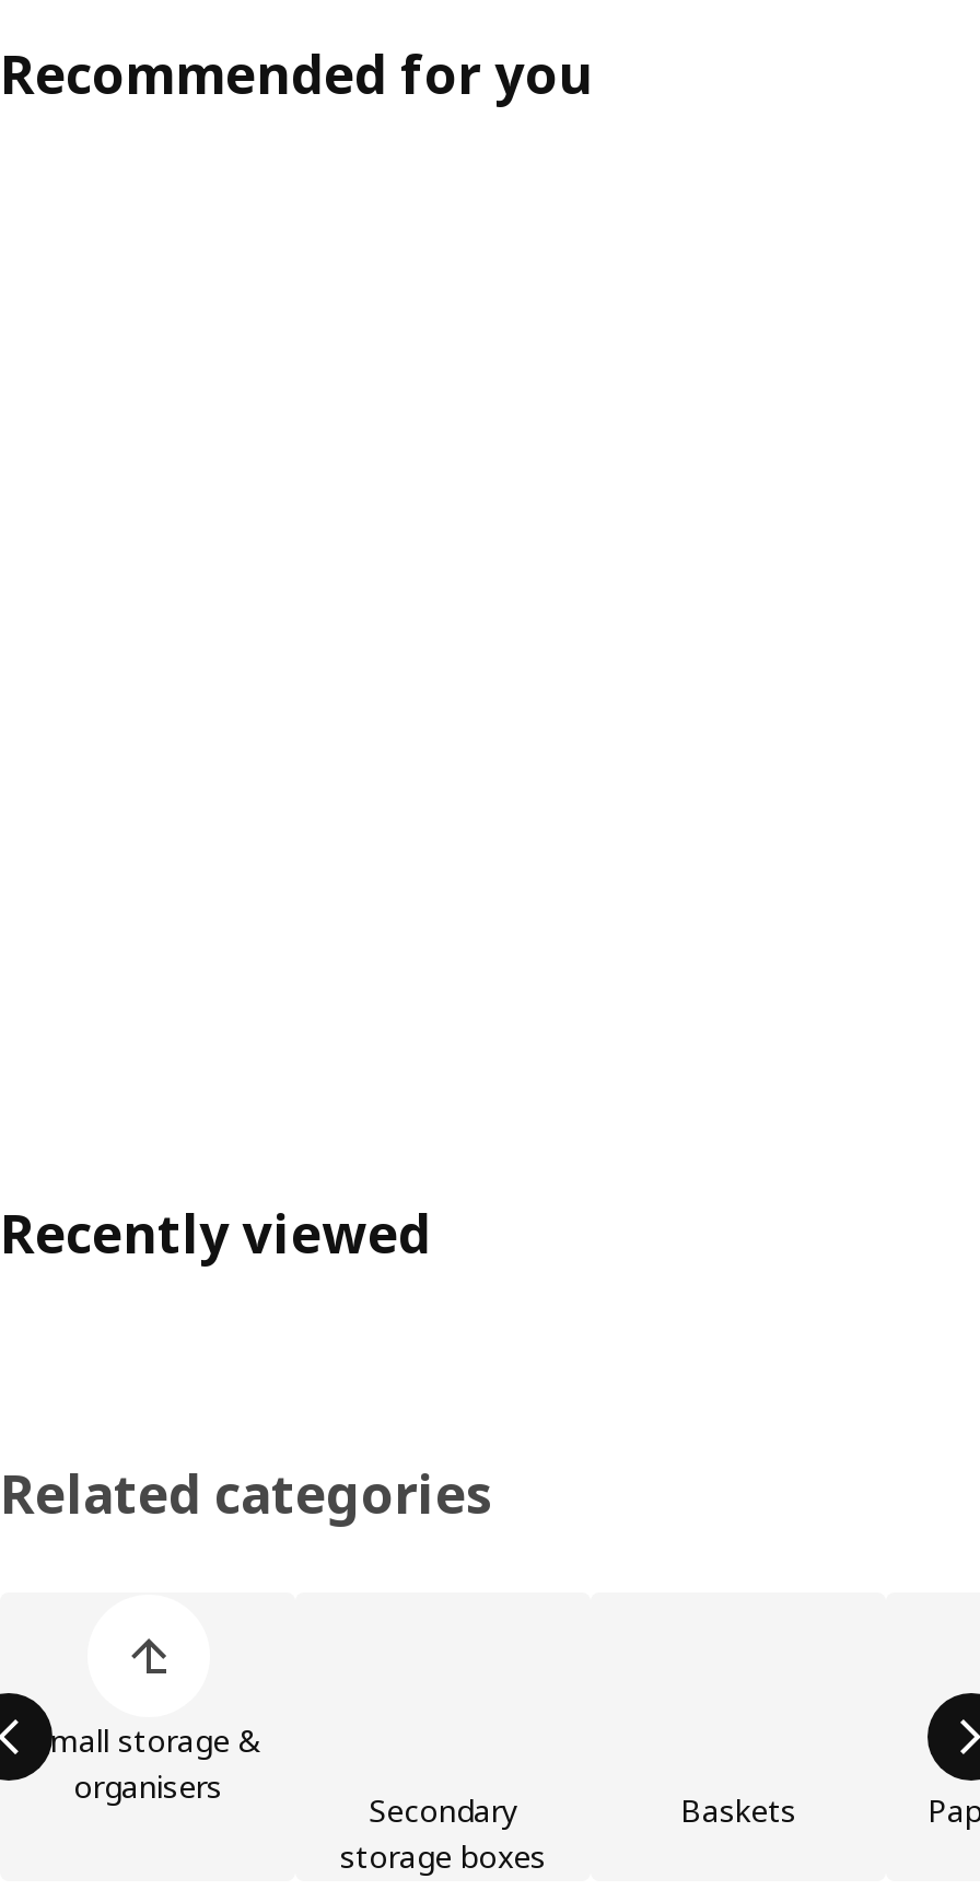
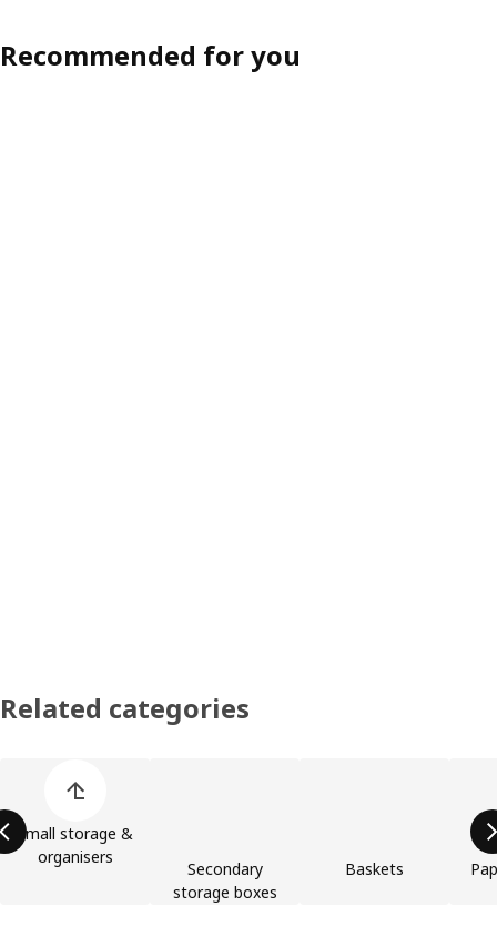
[0,1197,431,1270] Recently viewed -> none

